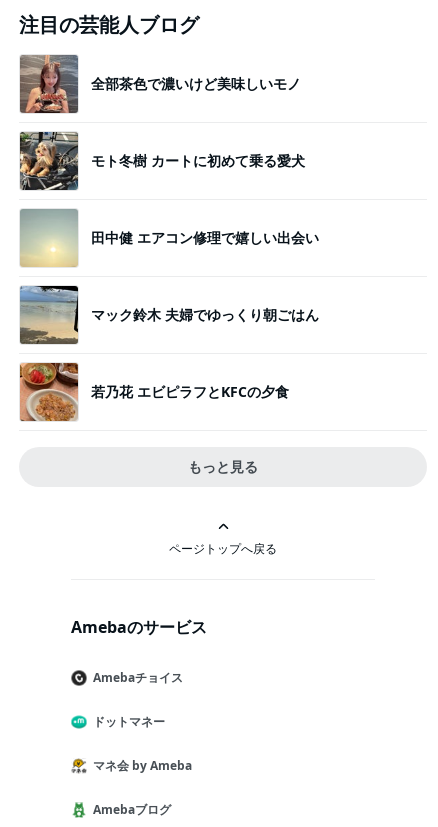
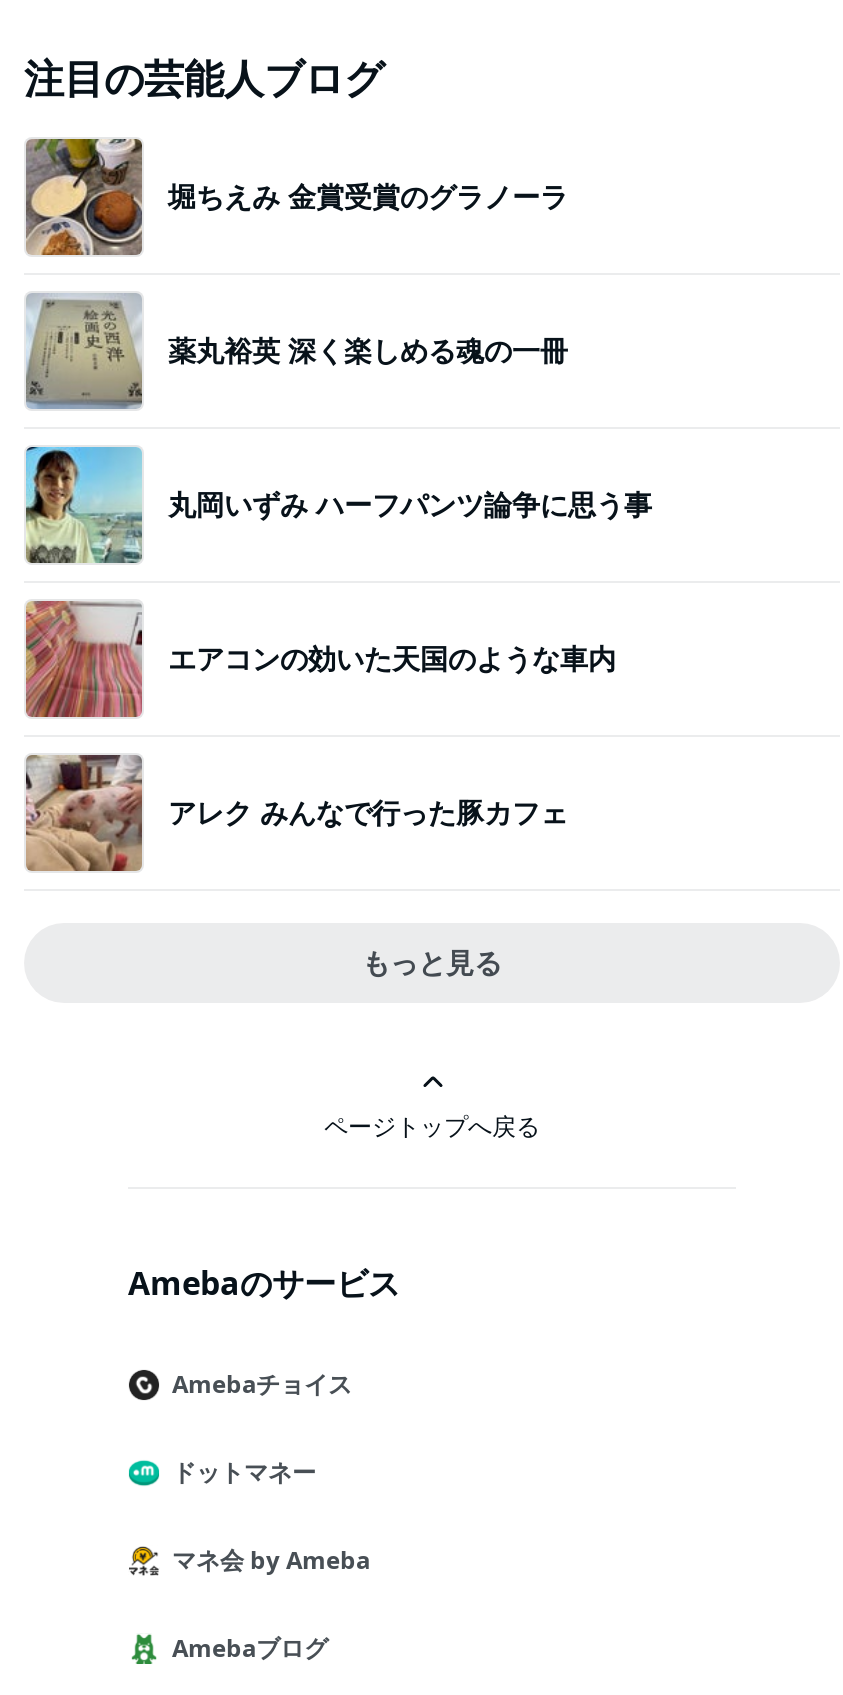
[20,54,301,114] [image] | 全部茶色で濃いけど美味しいモノ -> [24,137,568,257] [image] | 堀ちえみ 金賞受賞のグラノーラ
[19,131,305,191] [image] | モト冬樹 カートに初めて乗る愛犬 -> [26,293,568,411] [image] | 薬丸裕英 深く楽しめる魂の一冊
[19,208,319,268] [image] | 田中健 エアコン修理で嬉しい出会い -> [24,445,652,565] [image] | 丸岡いずみ ハーフパンツ論争に思う事
[19,285,319,345] [image] | マック鈴木 夫婦でゆっくり朝ごはん -> [24,599,616,719] [image] | エアコンの効いた天国のような車内
[20,362,289,422] [image] | 若乃花 エビピラフとKFCの夕食 -> [24,753,568,873] [image] | アレク みんなで行った豚カフェ

